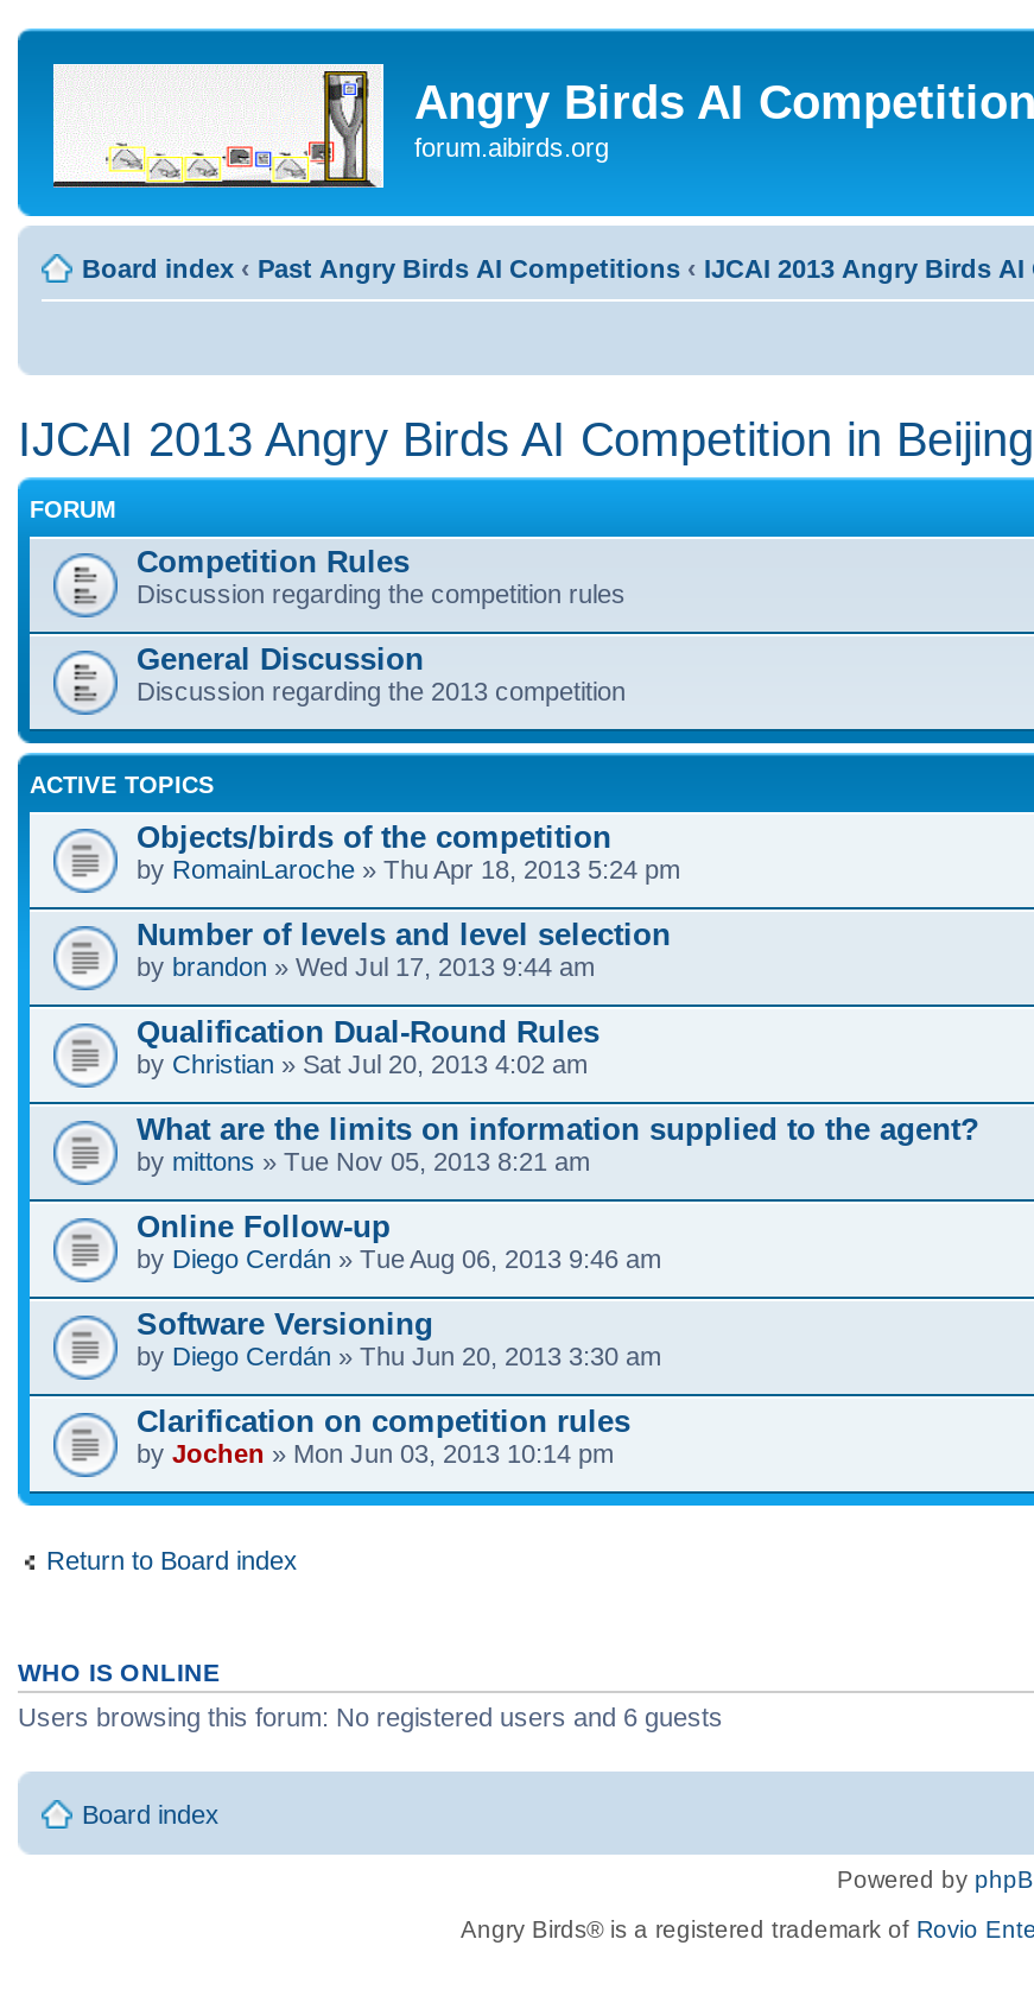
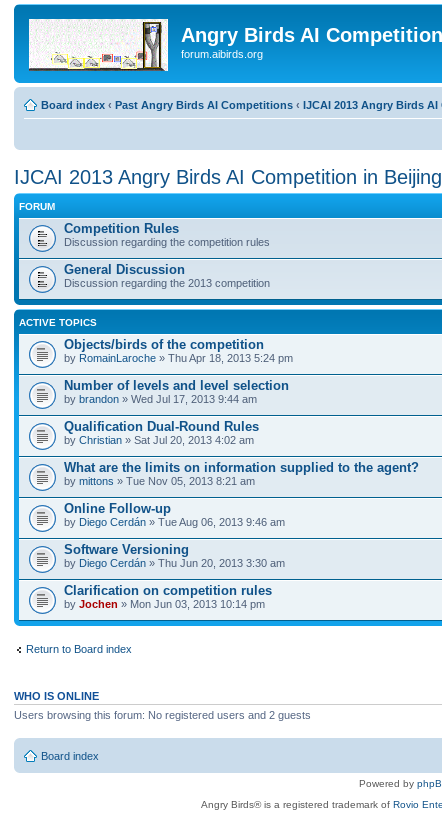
[18,1701,723,1730] Users browsing this forum: No registered users and 6 guests -> [14,708,311,720] Users browsing this forum: No registered users and 2 guests

